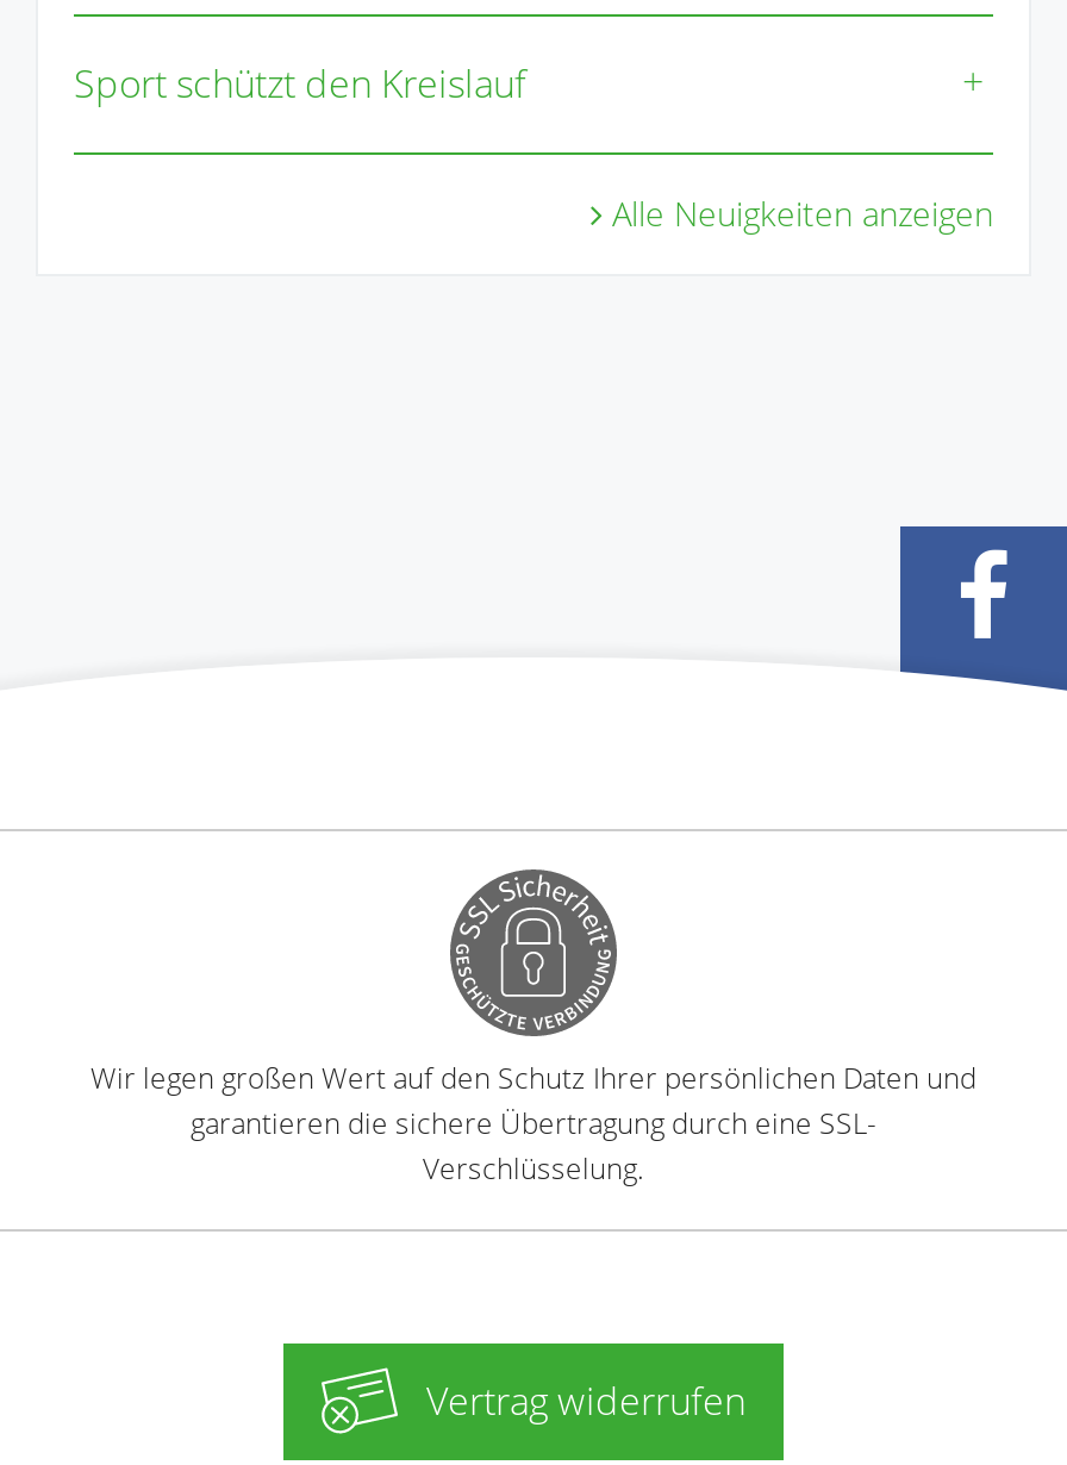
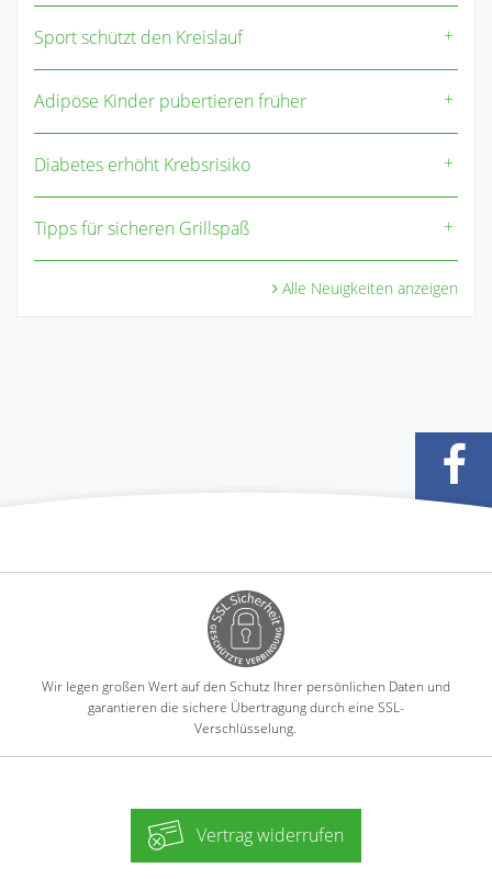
none -> [34,89,306,240] Adipöse Kinder pubertieren früher | Diabetes erhöht Krebsrisiko | Tipps für sicheren Grillspaß

